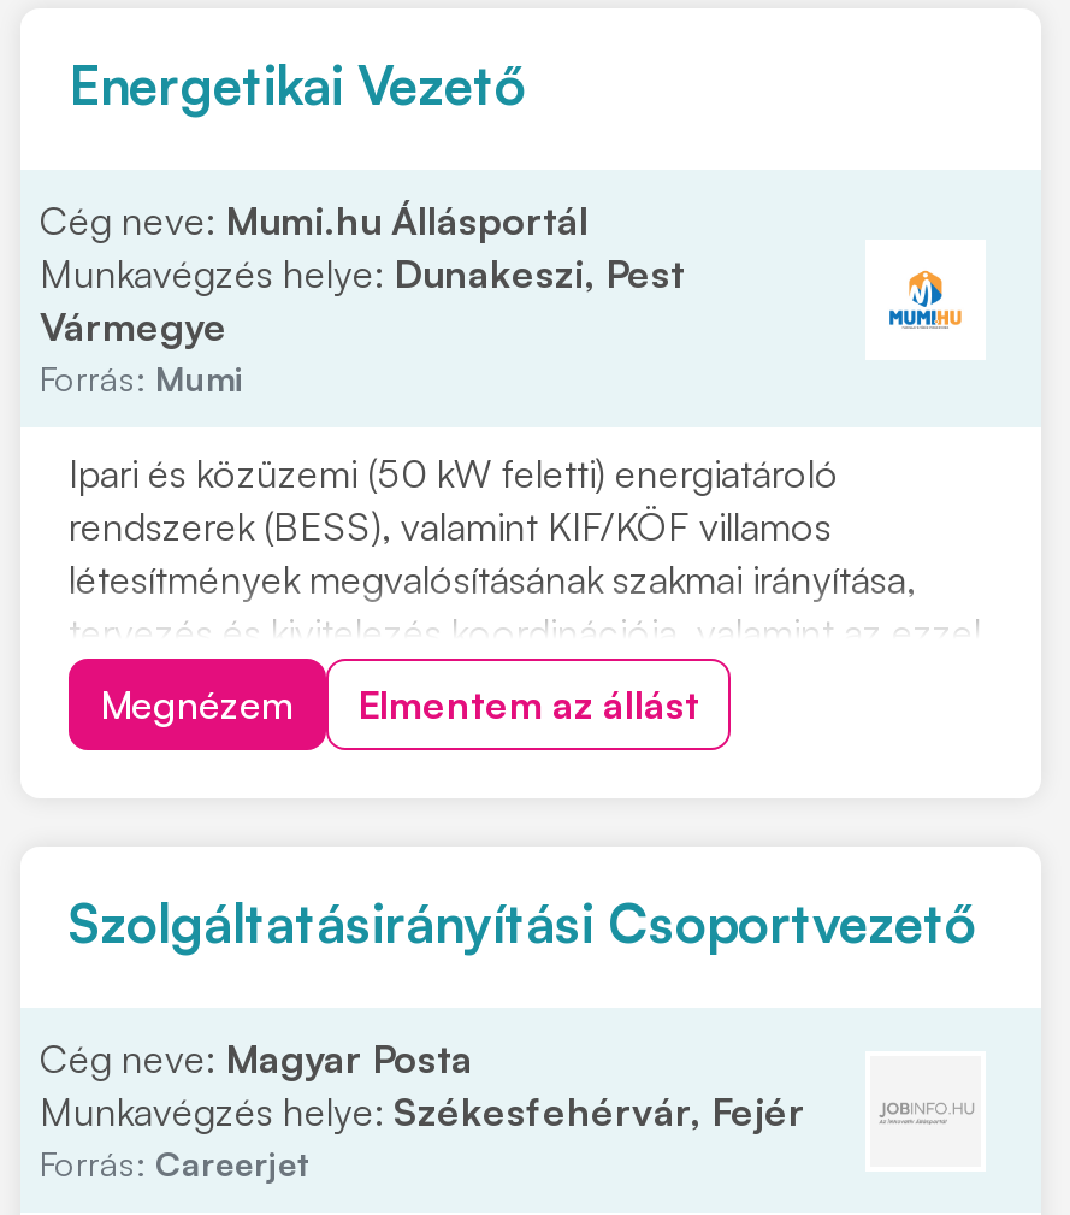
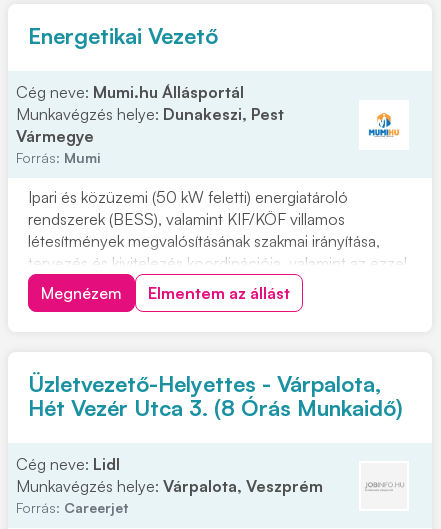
[69,890,976,955] Szolgáltatásirányítási Csoportvezető -> [28,370,403,421] Üzletvezető-Helyettes - Várpalota, | Hét Vezér Utca 3. (8 Órás Munkaidő)
[40,1035,805,1136] Cég neve: Magyar Posta | Munkavégzés helye: Székesfehérvár, Fejér -> [16,454,323,496] Cég neve: Lidl | Munkavégzés helye: Várpalota, Veszprém

